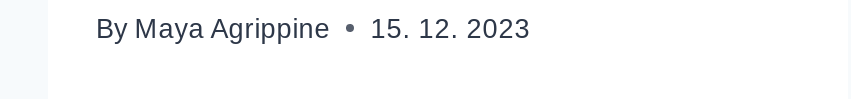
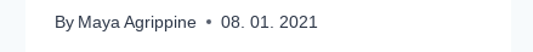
[96,14,530,44] By Maya Agrippine 15. 12. 2023 -> [55,13,318,31] By Maya Agrippine 08. 01. 2021

